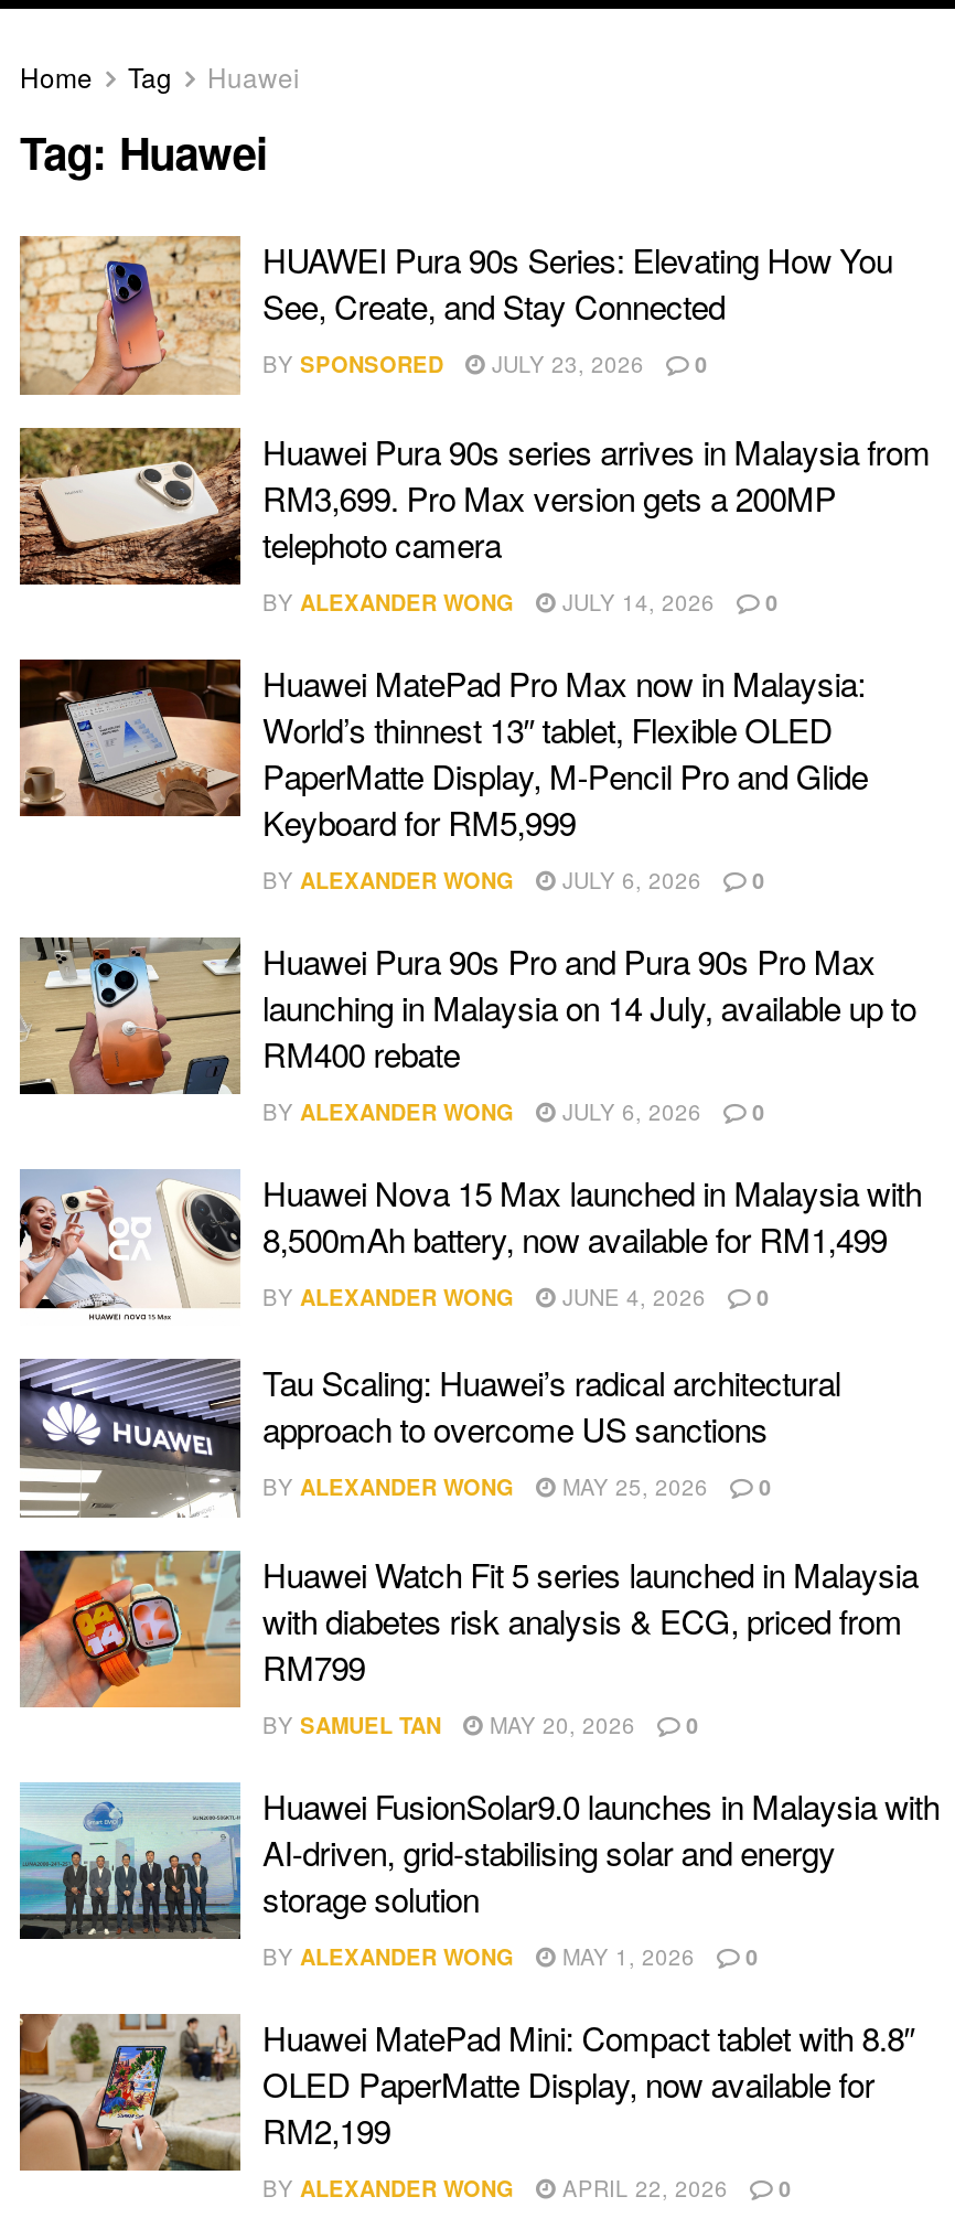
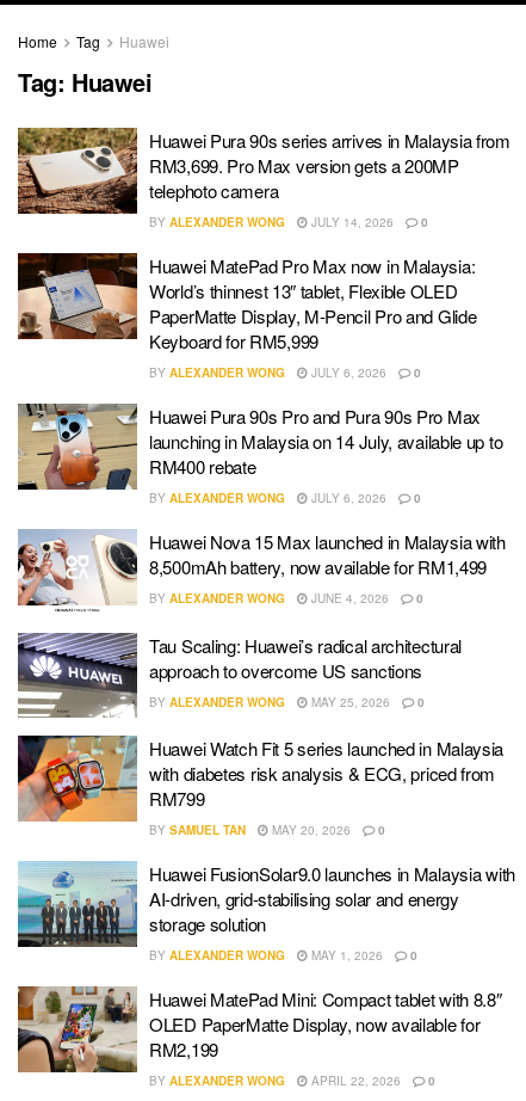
[20,236,893,397] [image] | HUAWEI Pura 90s Series: Elevating How You | See, Create, and Stay Connected | BY SPONSORED | JULY 23, 2026 | 0 -> none

